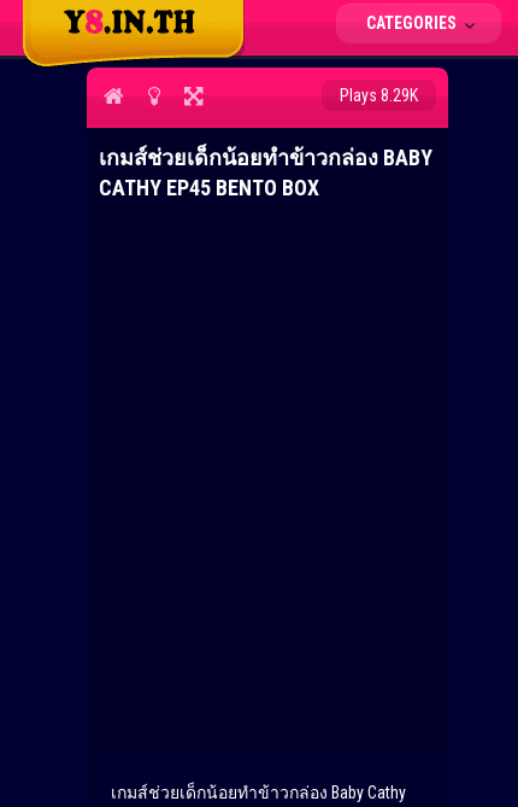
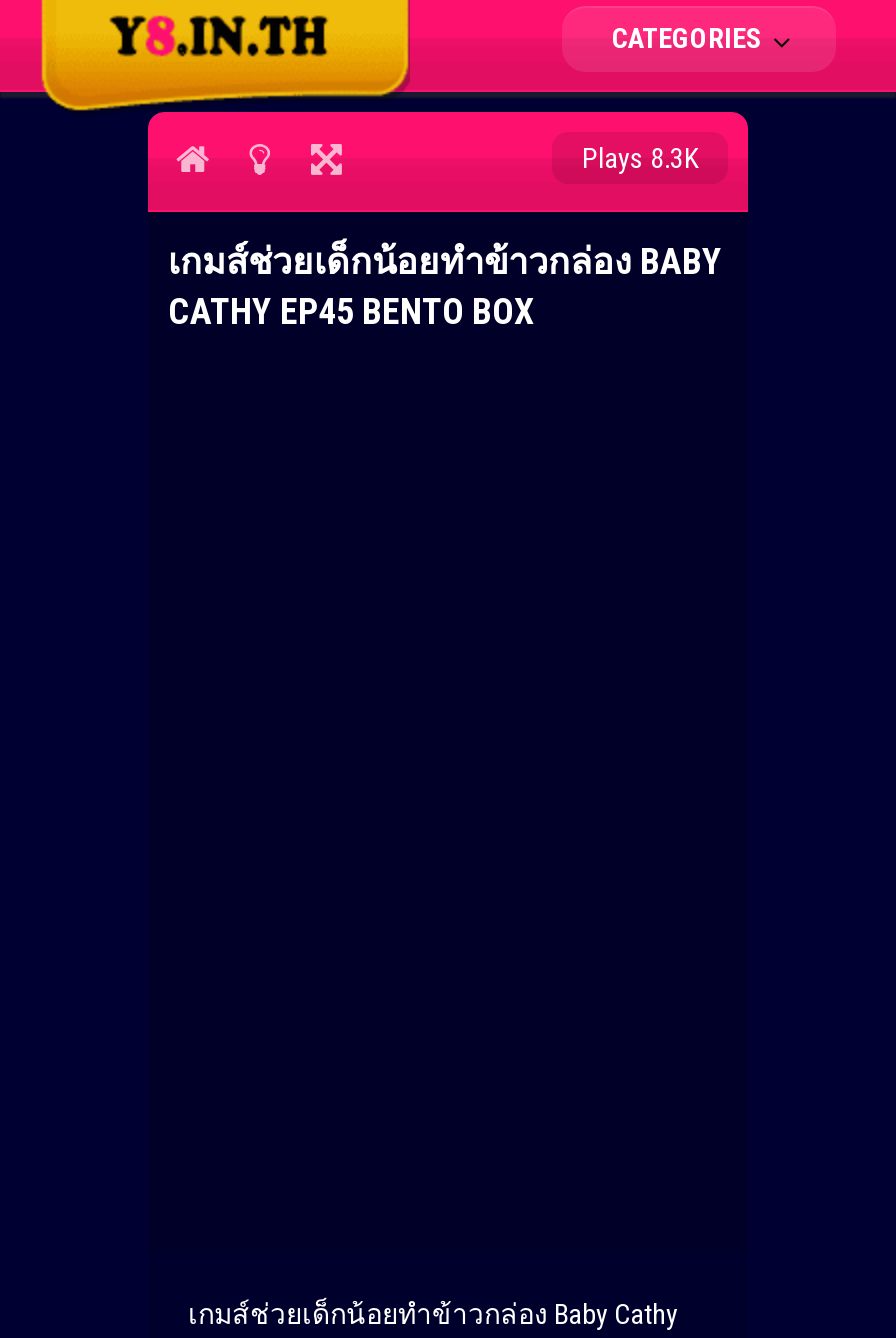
[340,86,418,105] Plays 8.29K -> [582,142,698,174] Plays 8.3K

